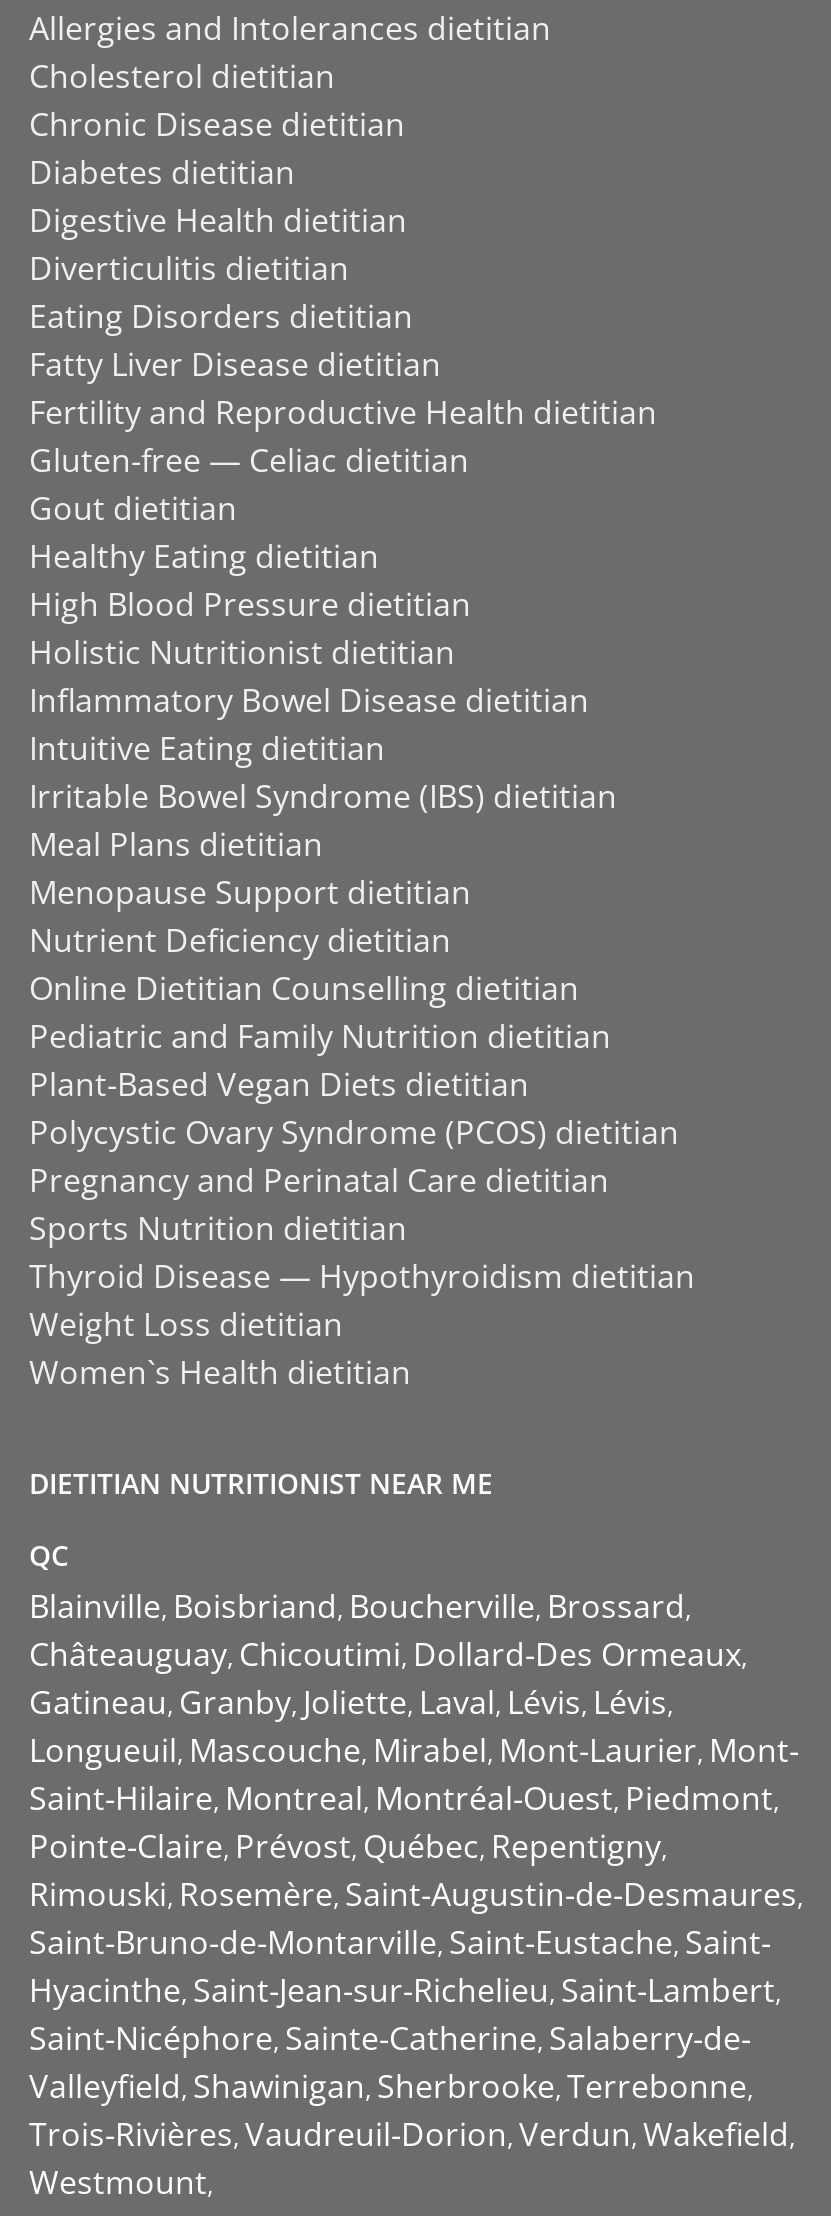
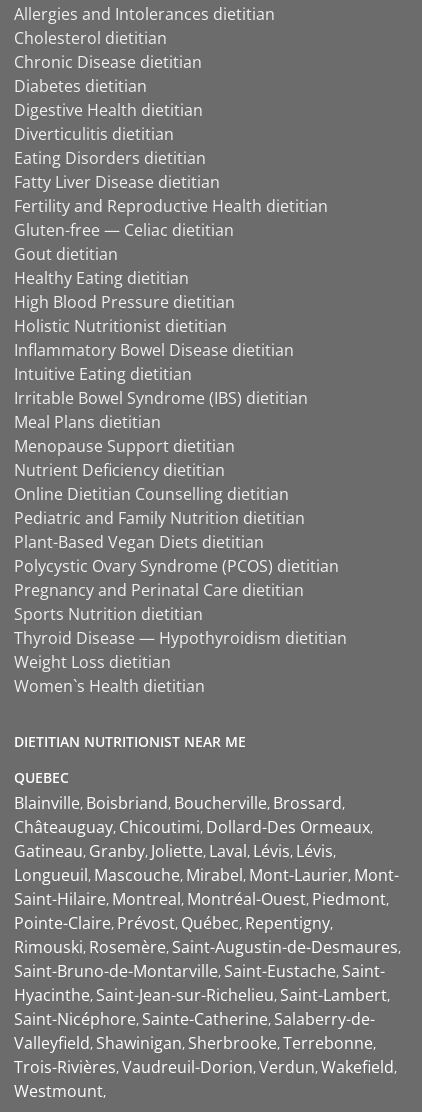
[29,1536,69,1574] QC -> [14,768,69,787] QUEBEC

